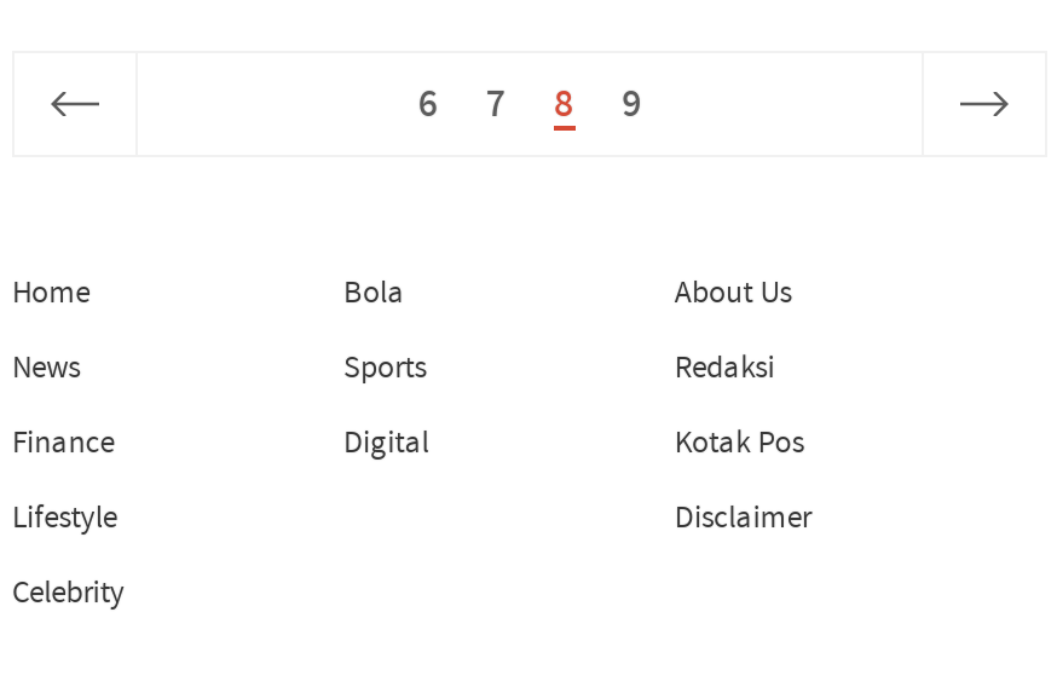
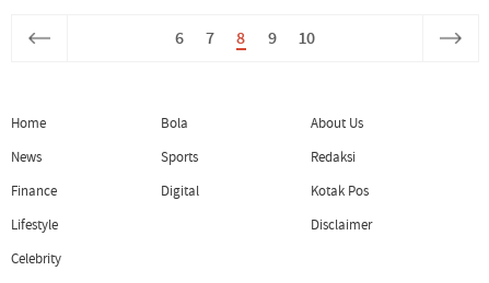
none -> [298,26,315,49] 10

